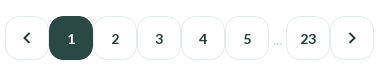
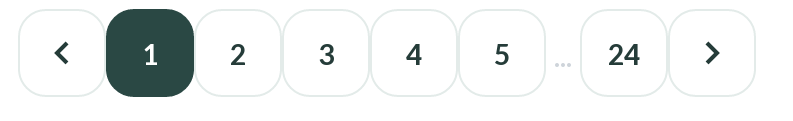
[300,30,316,47] 23 -> [608,37,640,71] 24

